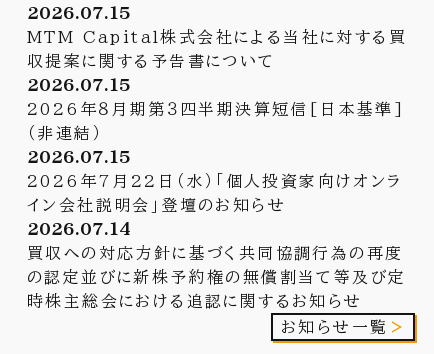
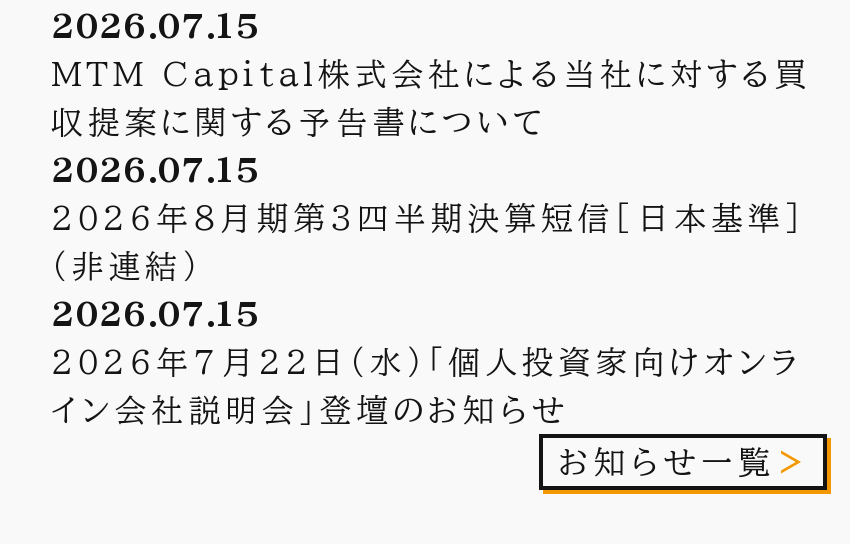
[27,221,131,237] 2026 07 14 -> none
[27,245,406,309] 買収への対応方針に基づく共同協調行為の再度 | の認定並びに新株予約権の無償割当て等及び定 | 時株主総会における追認に関するお知らせ -> none

